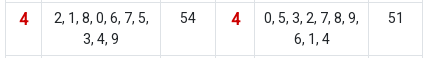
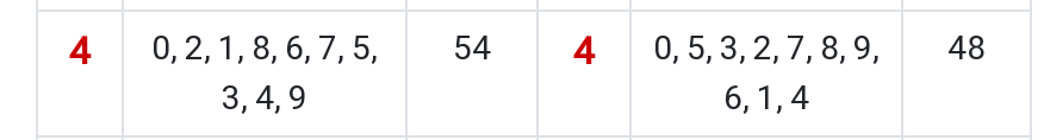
[19,10,196,29] 4 2, 1, 8, 0, 6, 7, 5, 54 -> [69,28,491,74] 4 0, 2, 1, 8, 6, 7, 5, 54
[230,10,403,29] 4 0, 5, 3, 2, 7, 8, 9, 51 -> [573,28,986,74] 4 0, 5, 3, 2, 7, 8, 9, 48

